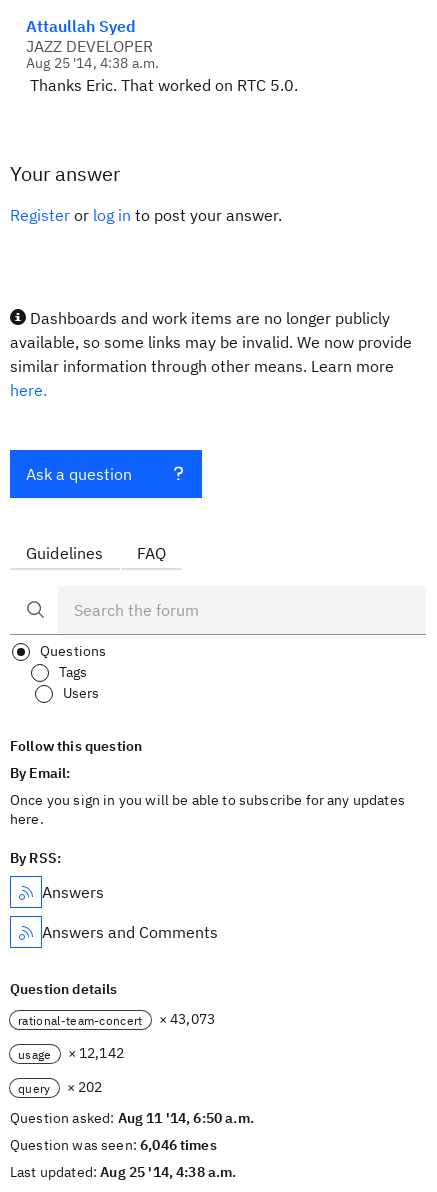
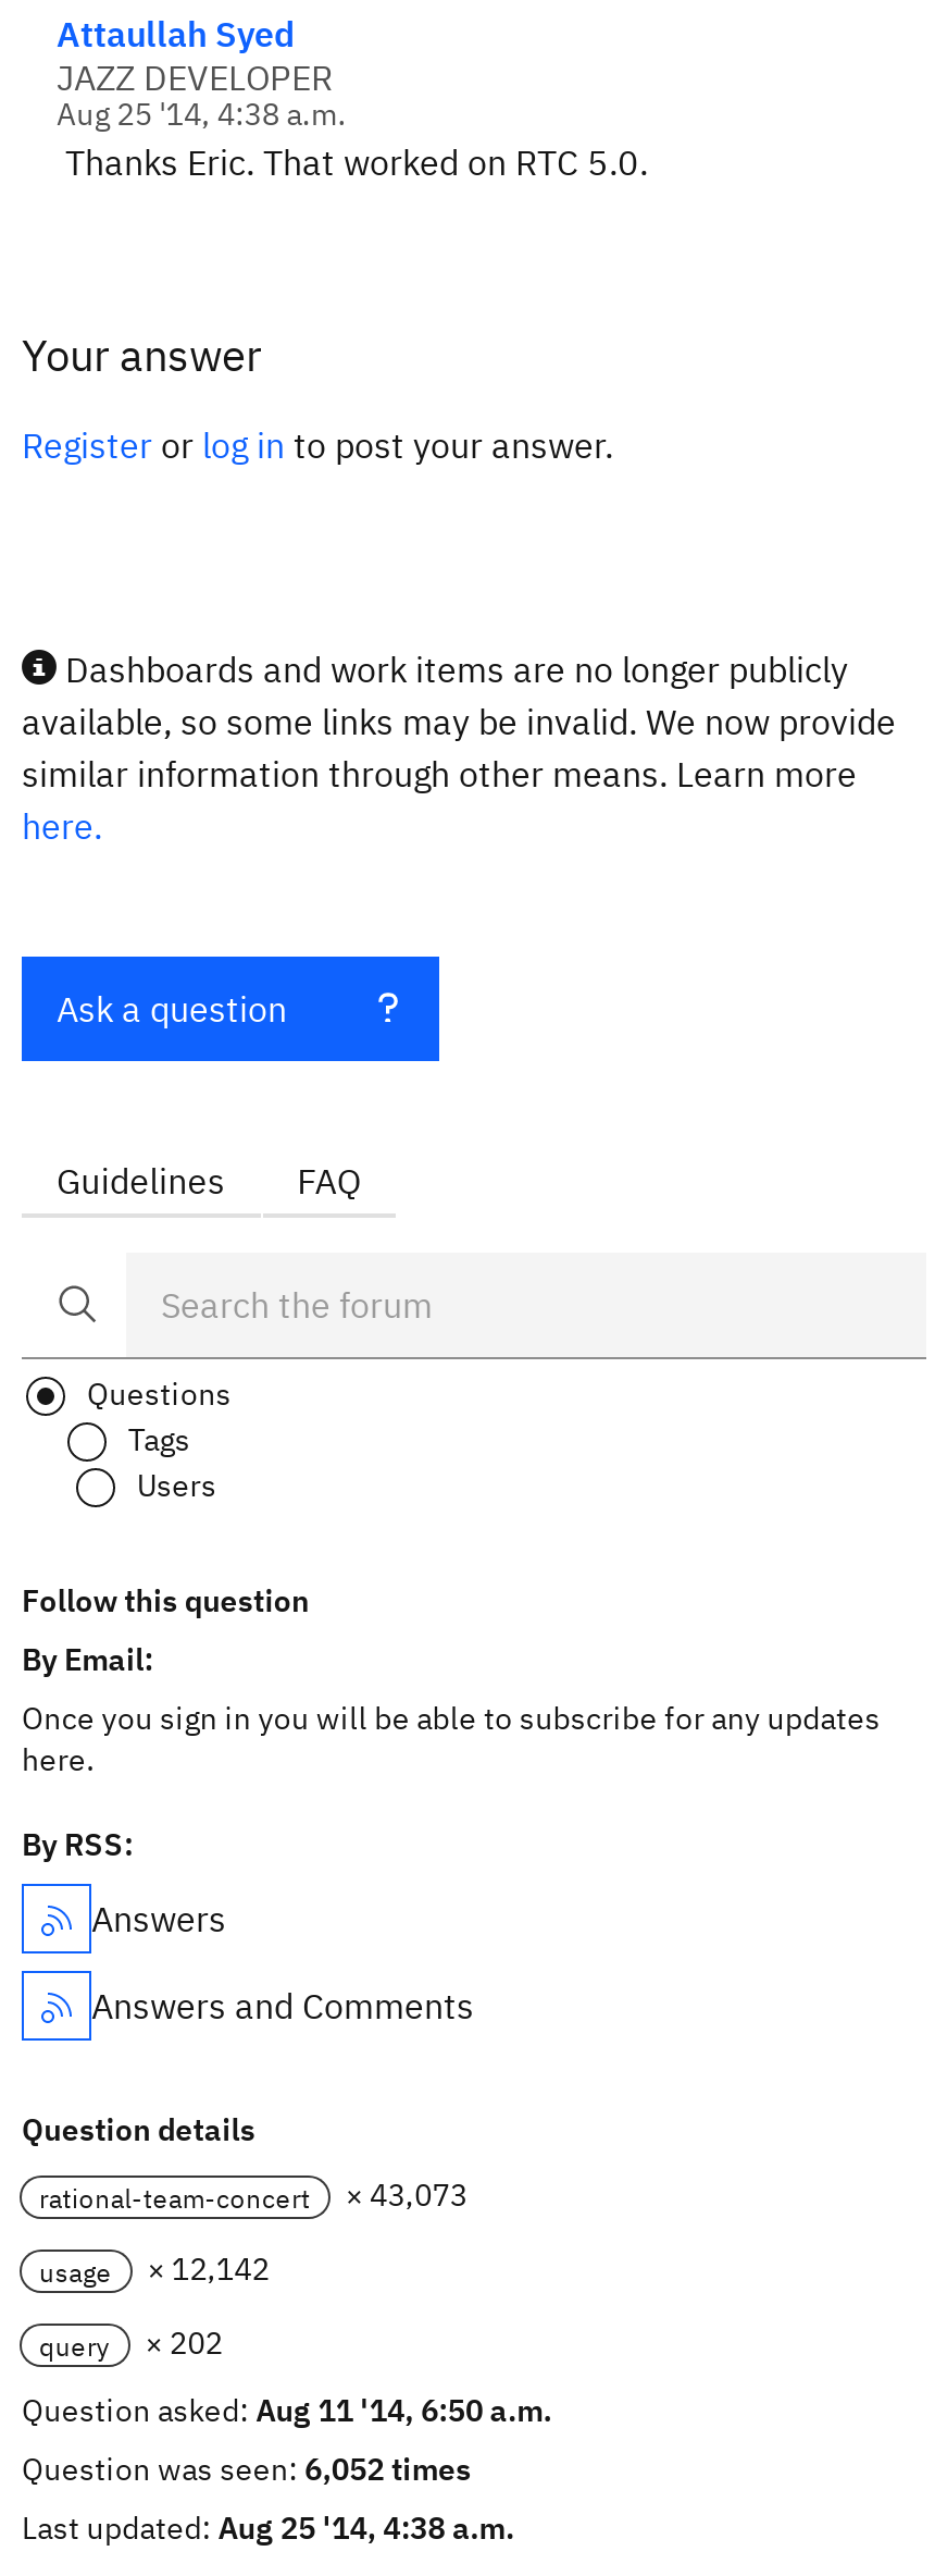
[10,1136,217,1154] Question was seen: 6,046 times -> [22,2450,471,2489] Question was seen: 6,052 times

